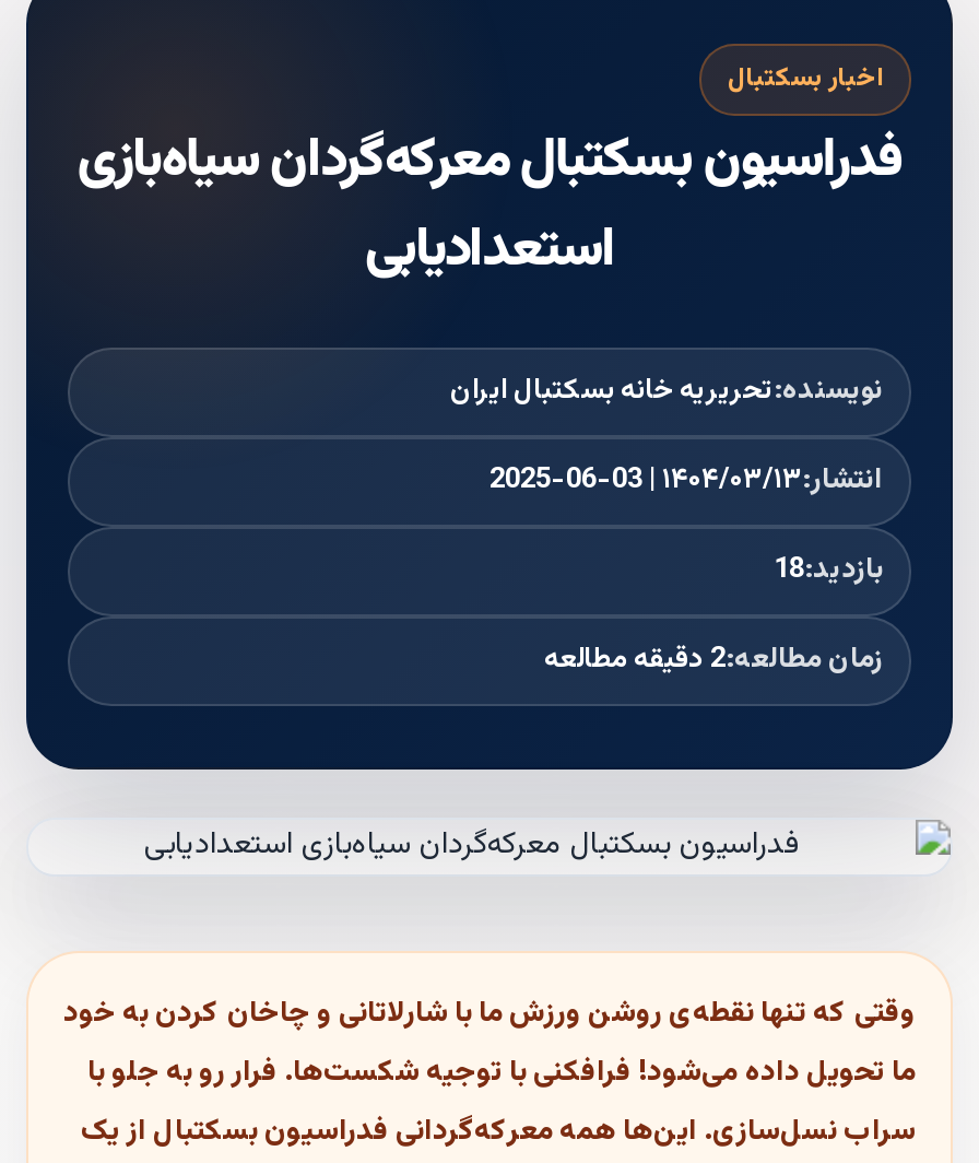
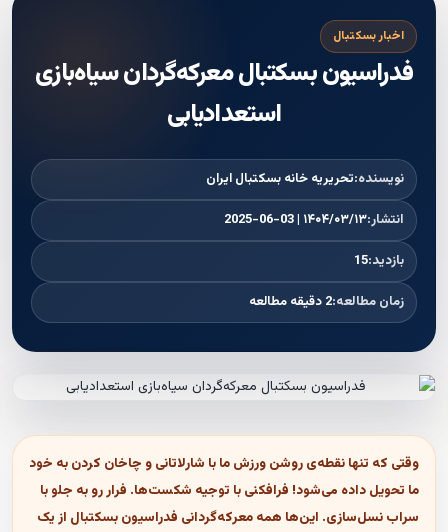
[774,549,883,592] بازدید:18 -> [354,251,404,271] بازدید:15

